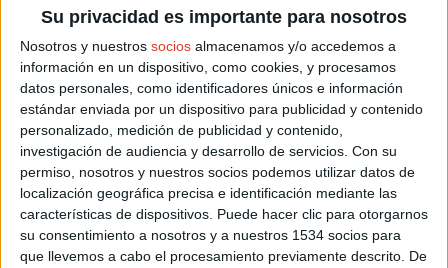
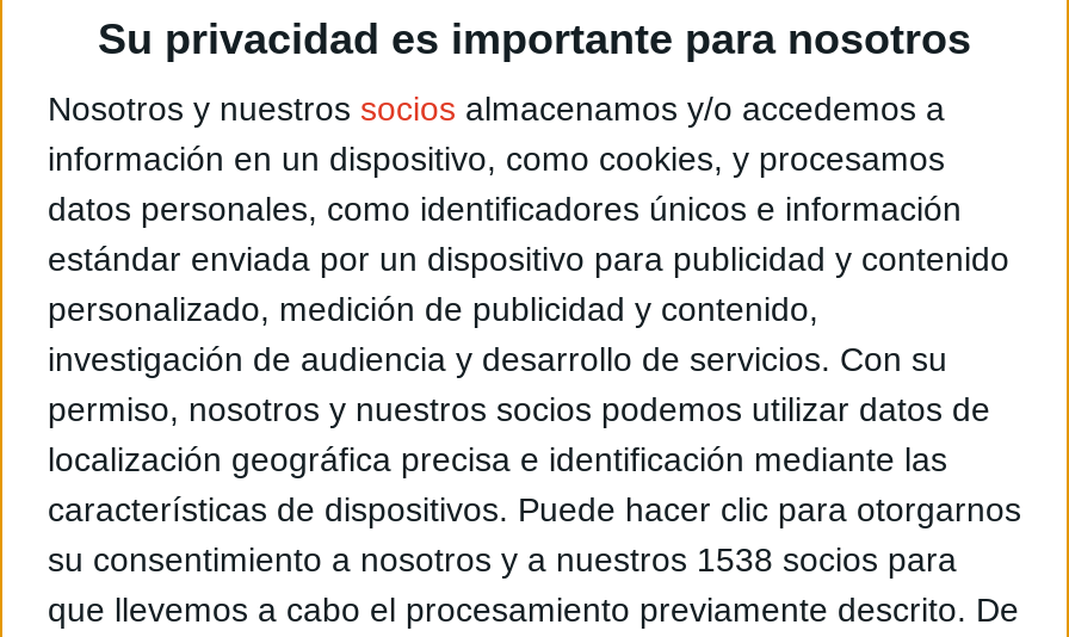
[20,227,401,243] su consentimiento a nosotros y a nuestros 1534 socios para -> [48,539,957,577] su consentimiento a nosotros y a nuestros 1538 socios para

